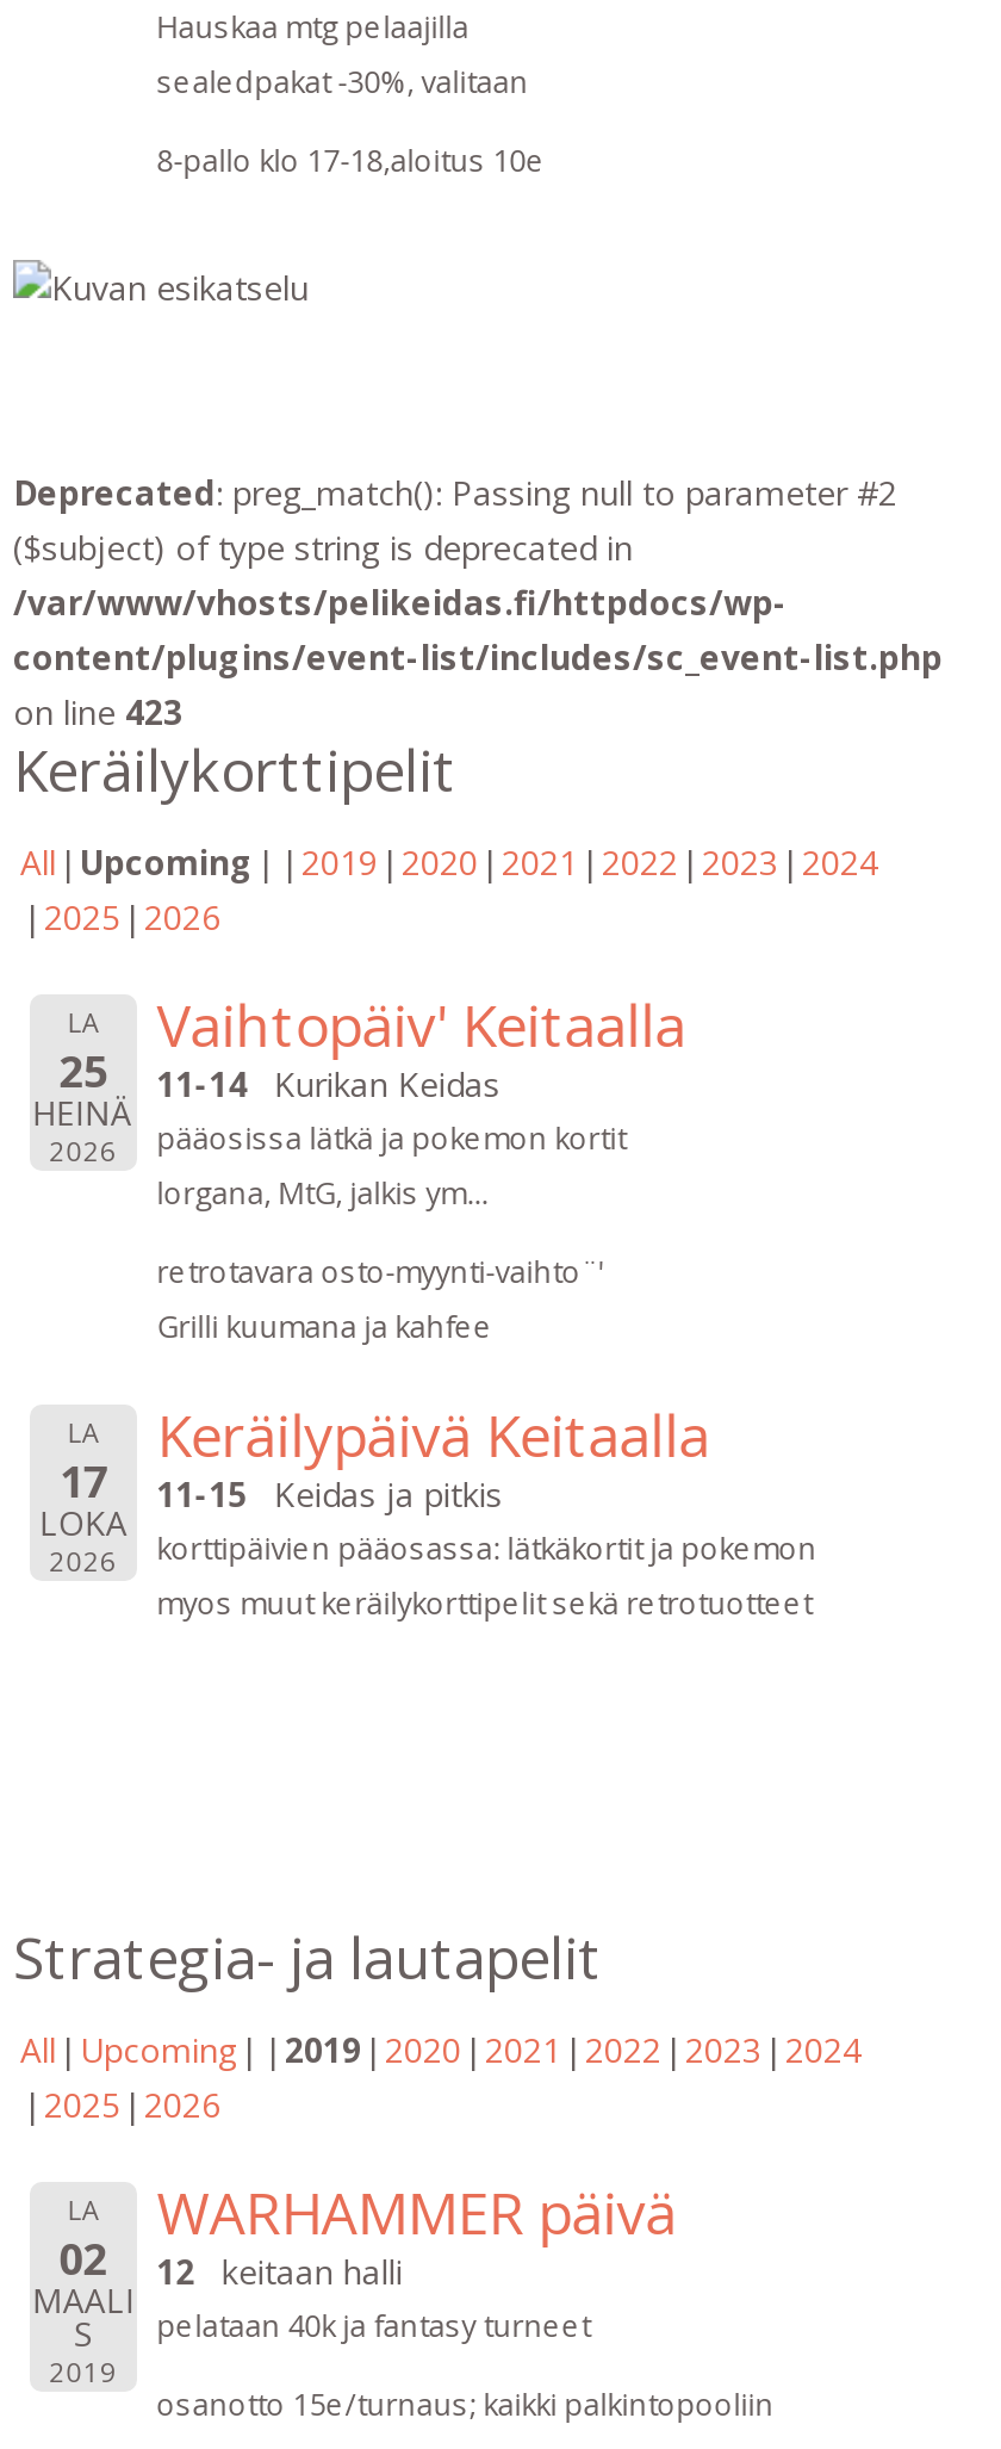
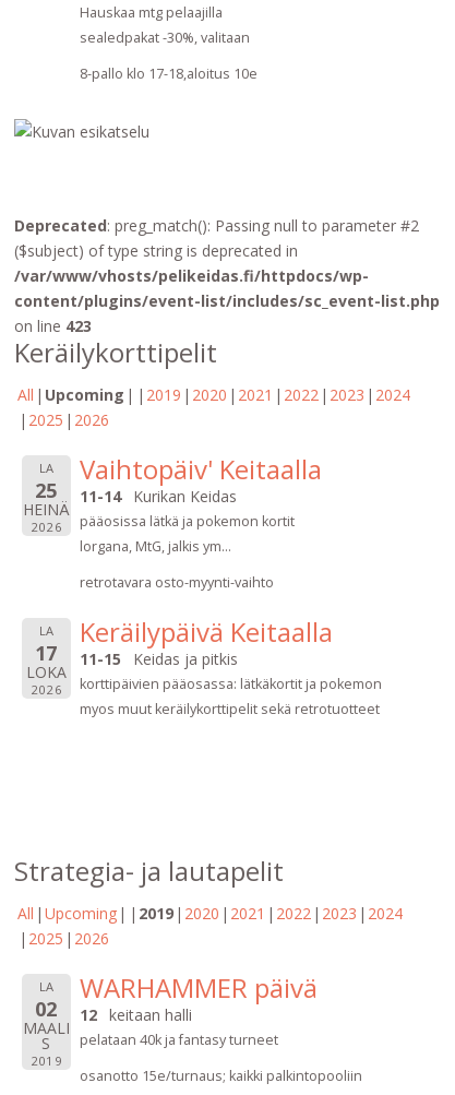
[157,1251,605,1347] retrotavara osto-myynti-vaihto¨' | Grilli kuumana ja kahfee -> [80,573,274,591] retrotavara osto-myynti-vaihto

